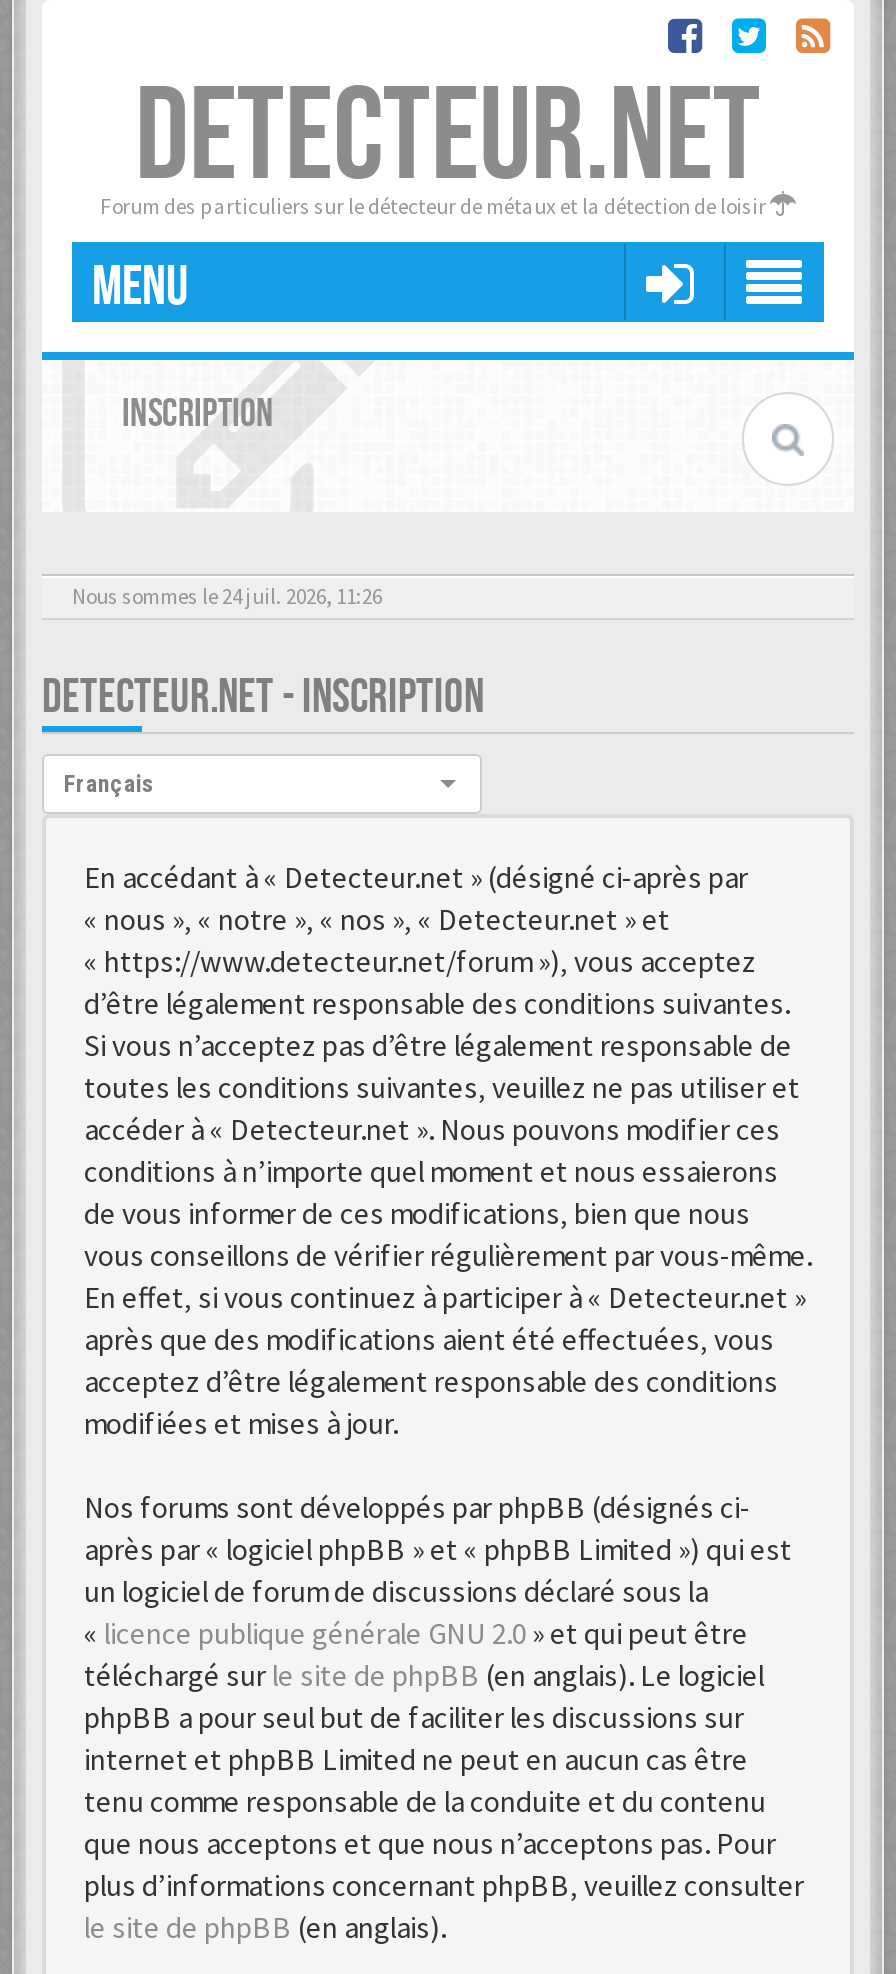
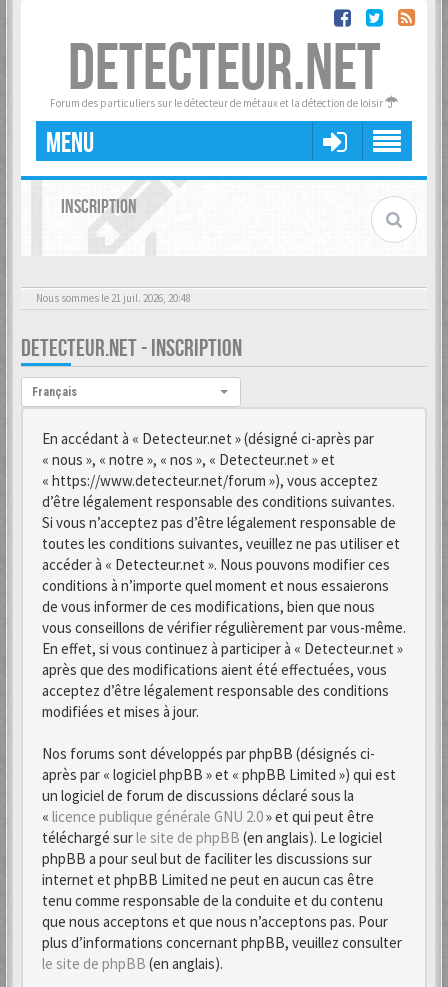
[72,582,382,610] Nous sommes le 24 juil. 2026, 11:26 -> [36,291,191,305] Nous sommes le 21 juil. 2026, 20:48

